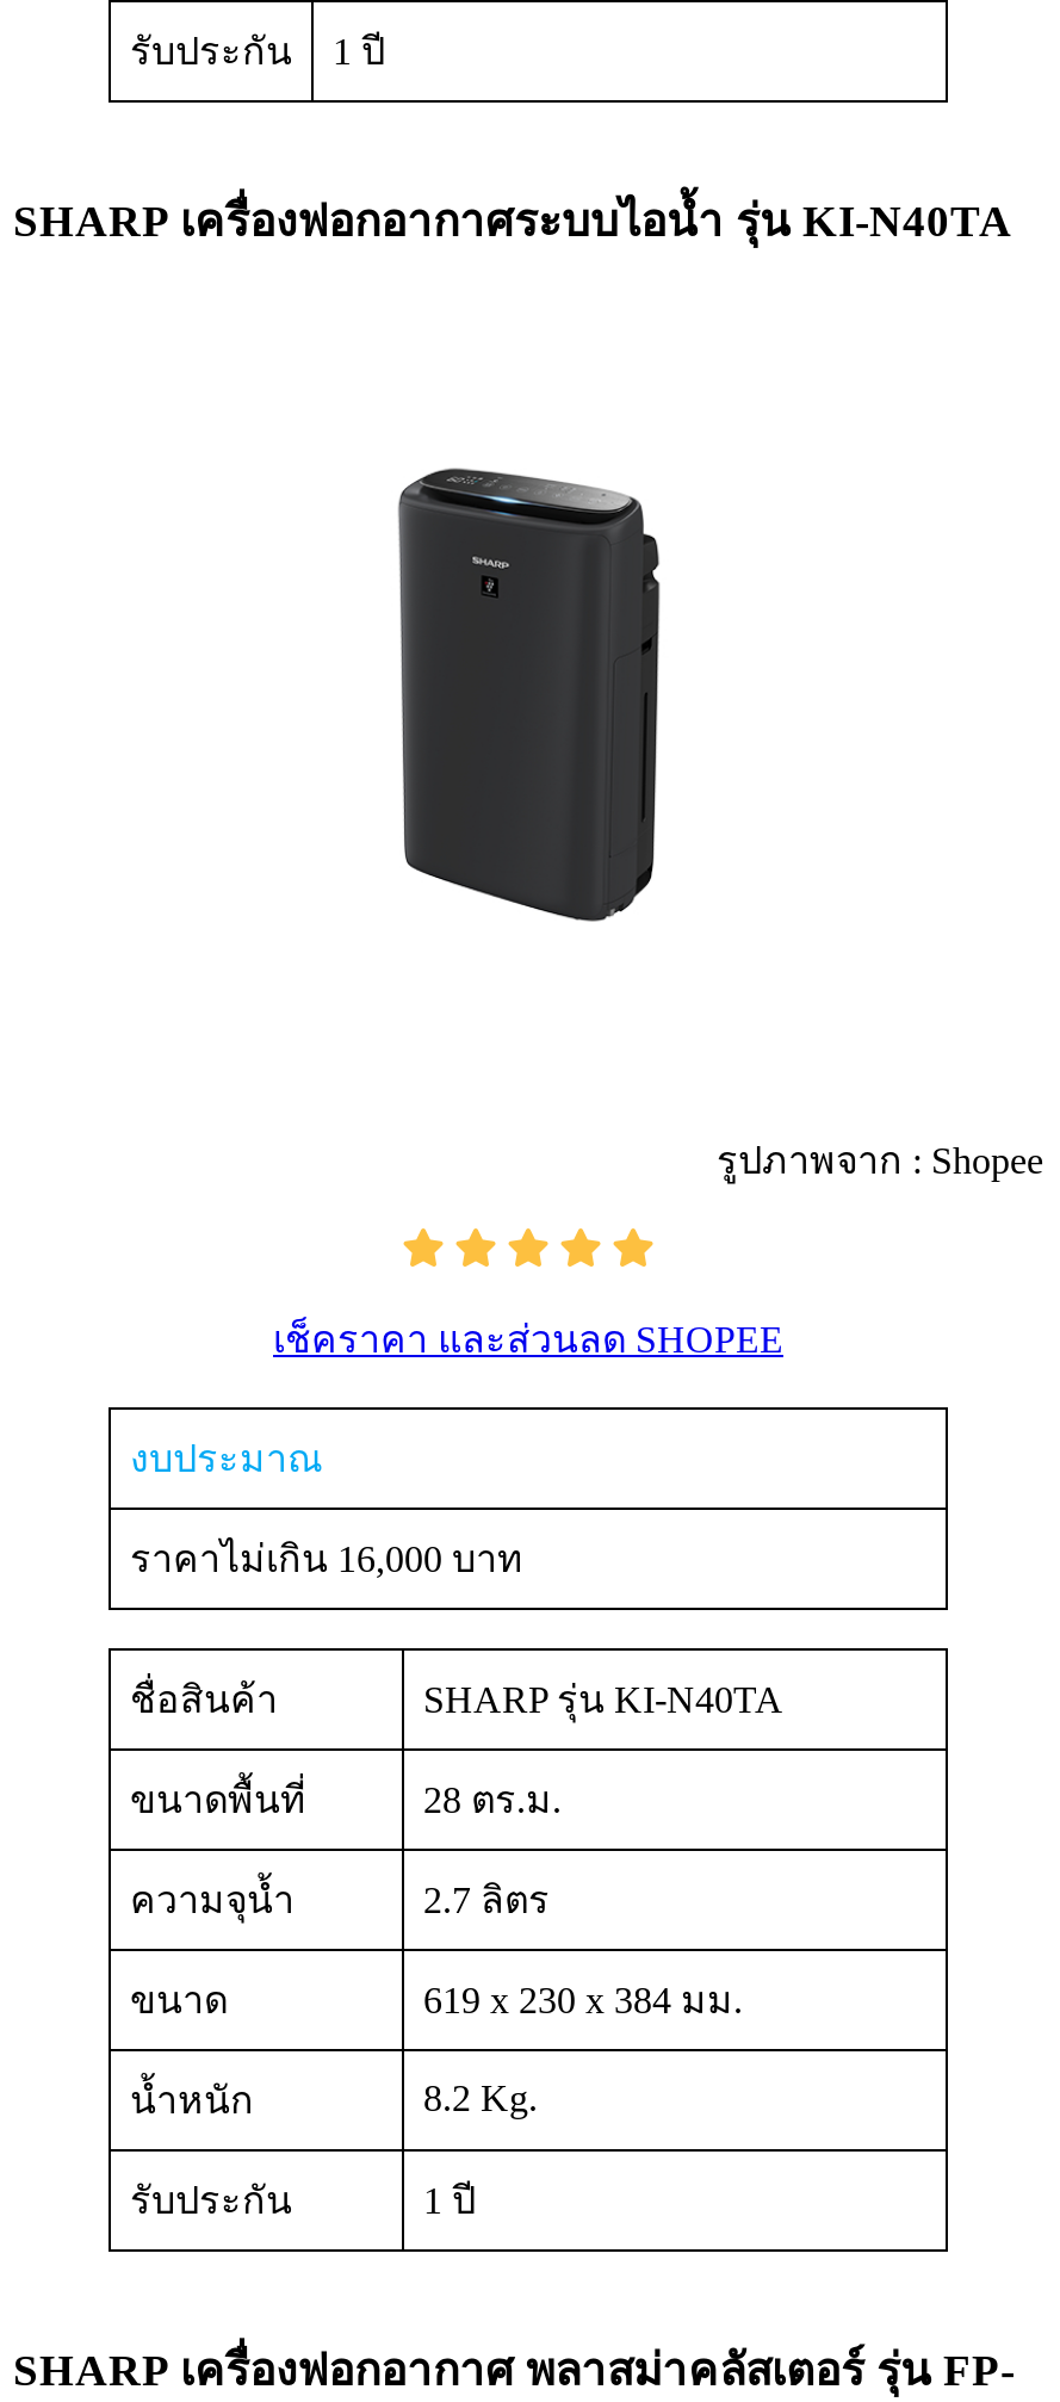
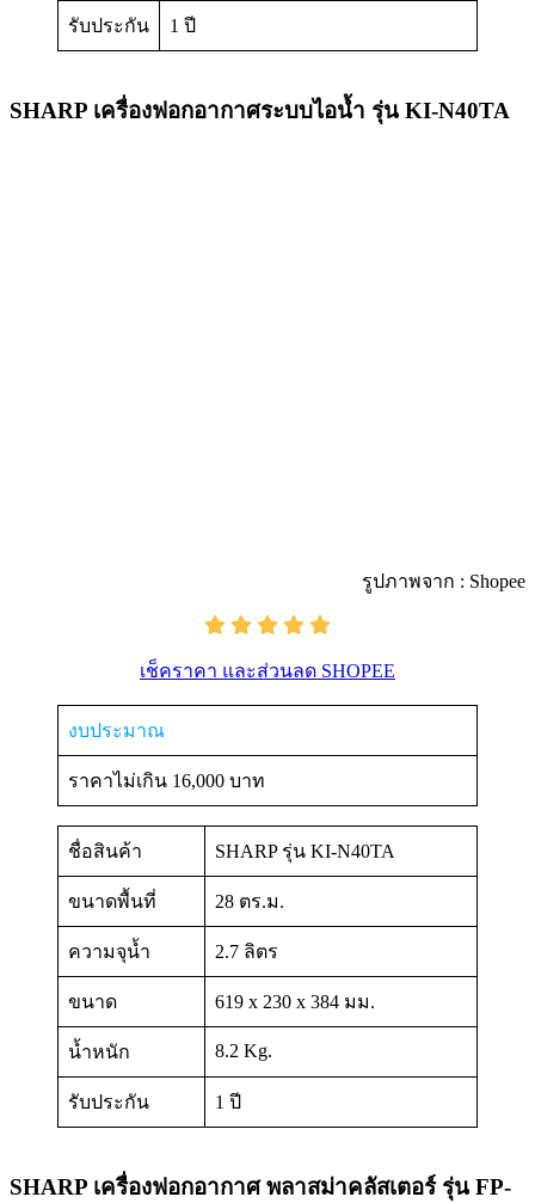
[397,465,662,923] [image] -> none

